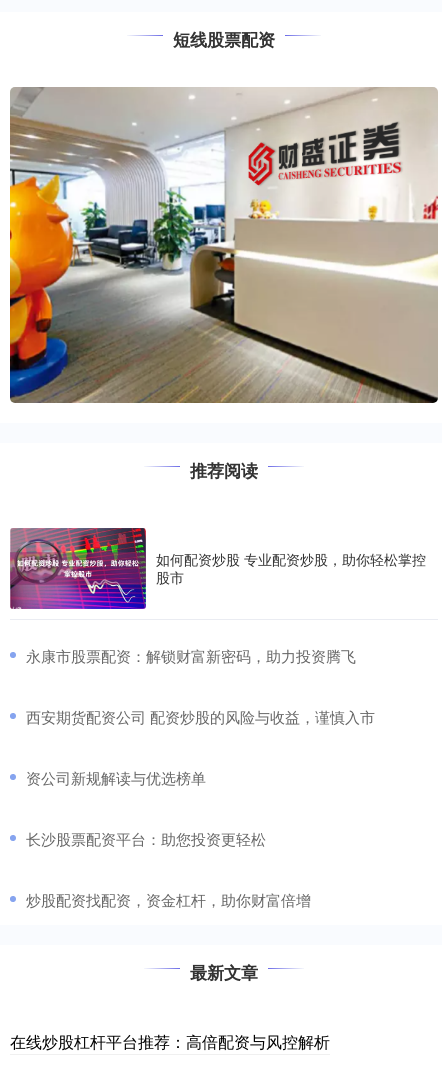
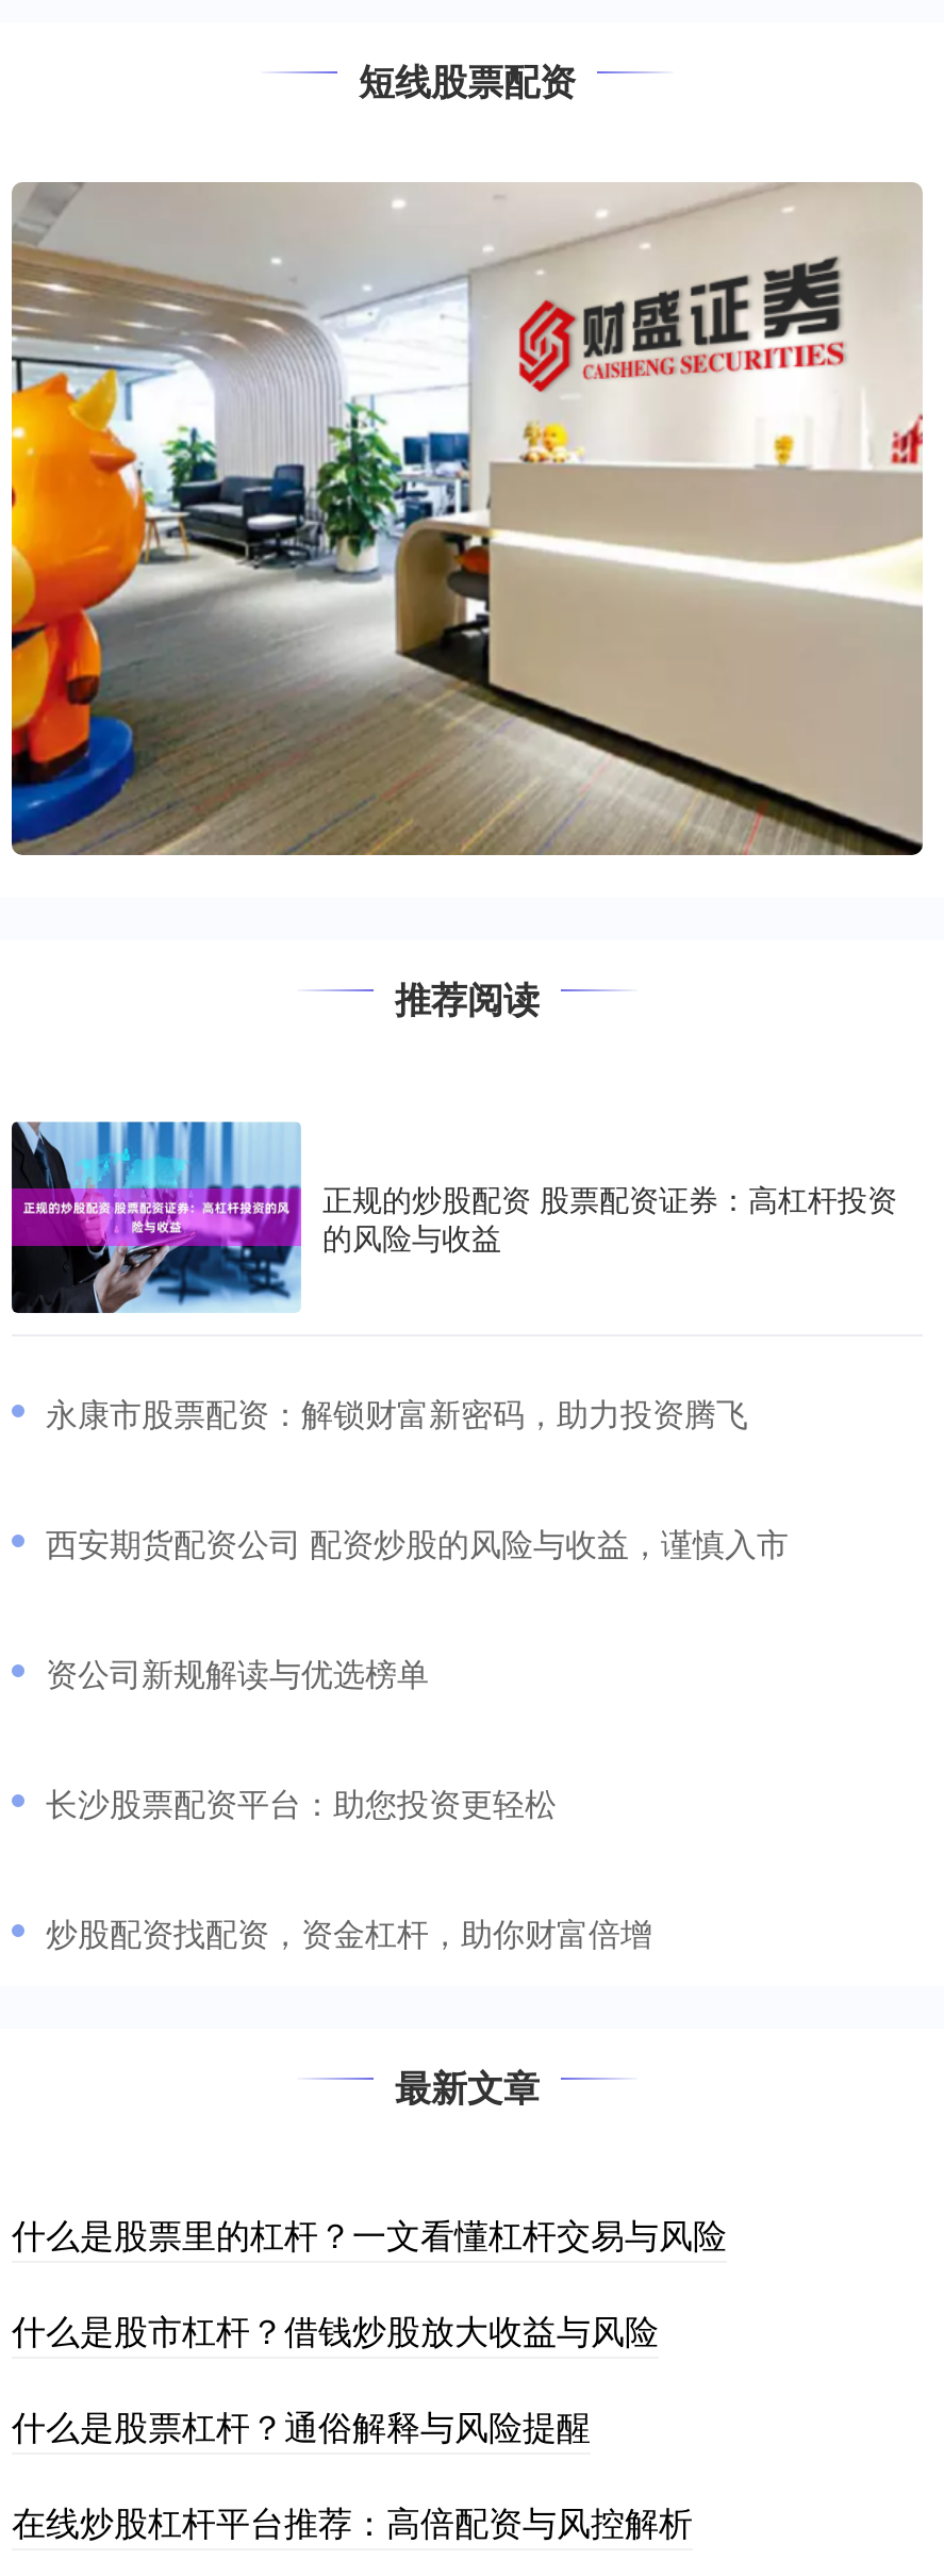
[9,527,426,610] [image] | 如何配资炒股 专业配资炒股，助你轻松掌控 | 股市 -> [10,1119,897,1315] [image] | 正规的炒股配资 股票配资证券：高杠杆投资 | 的风险与收益
none -> [12,2210,727,2451] 什么是股票里的杠杆？一文看懂杠杆交易与风险 | 什么是股市杠杆？借钱炒股放大收益与风险 | 什么是股票杠杆？通俗解释与风险提醒

